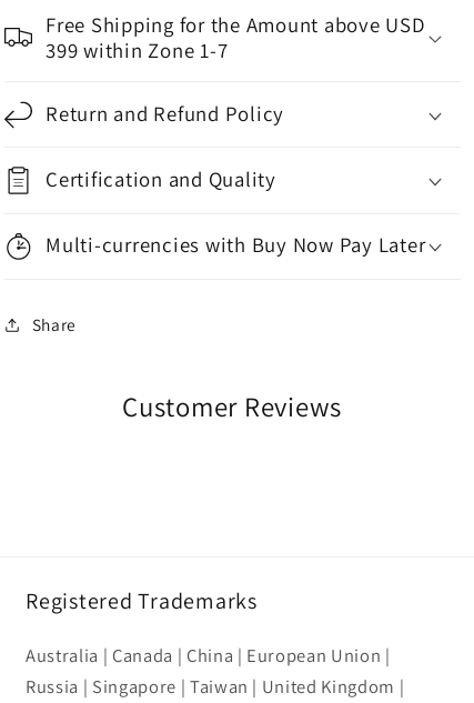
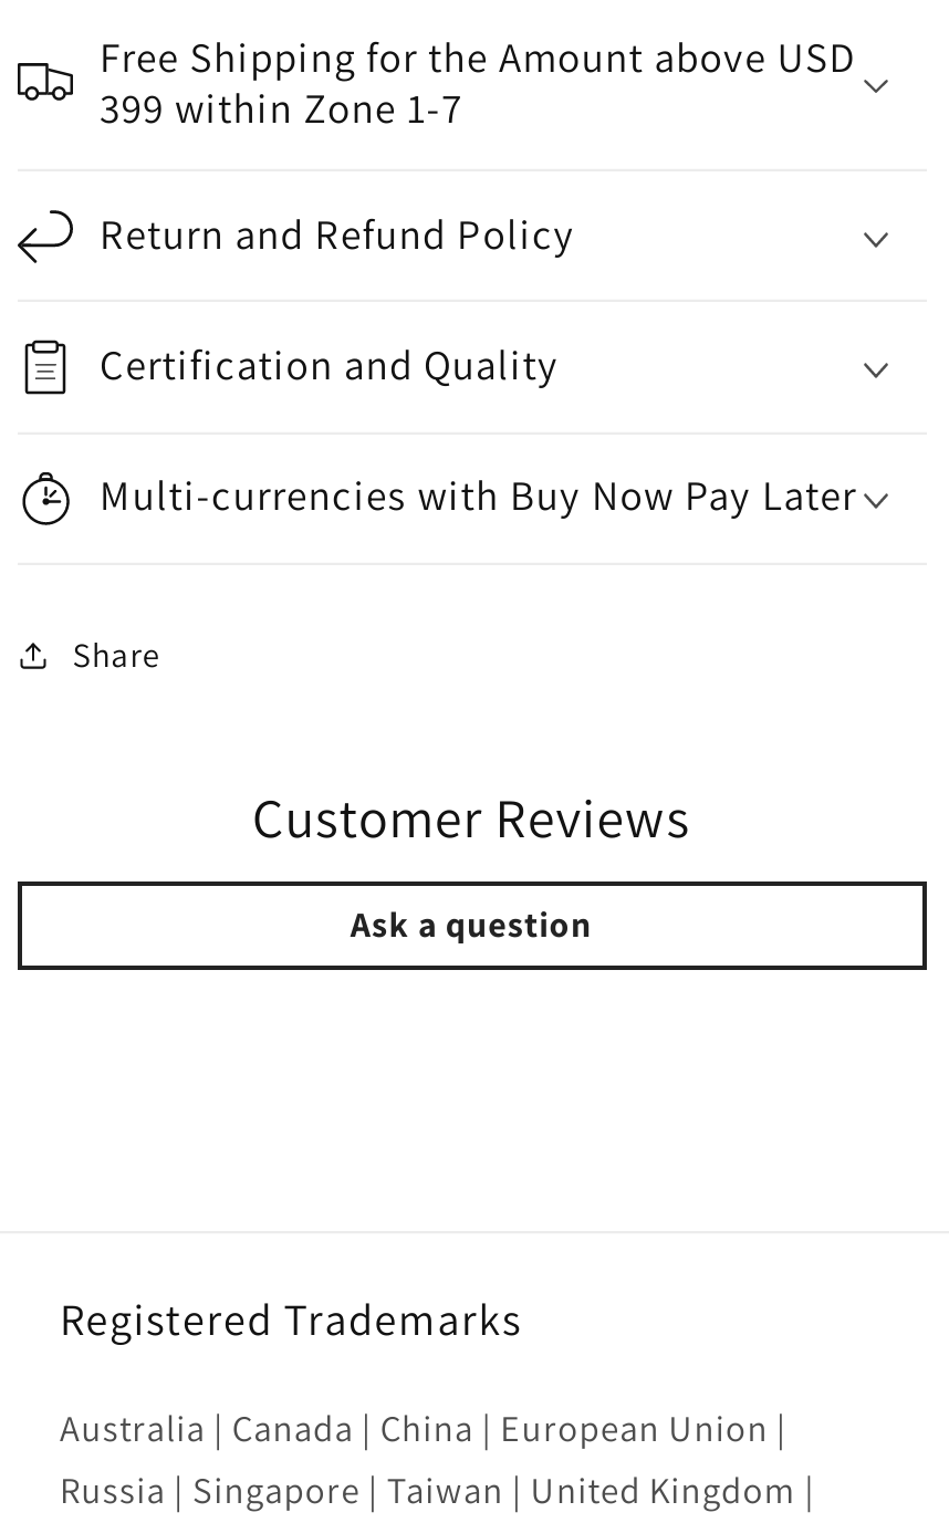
none -> [350,901,592,948] Ask a question

